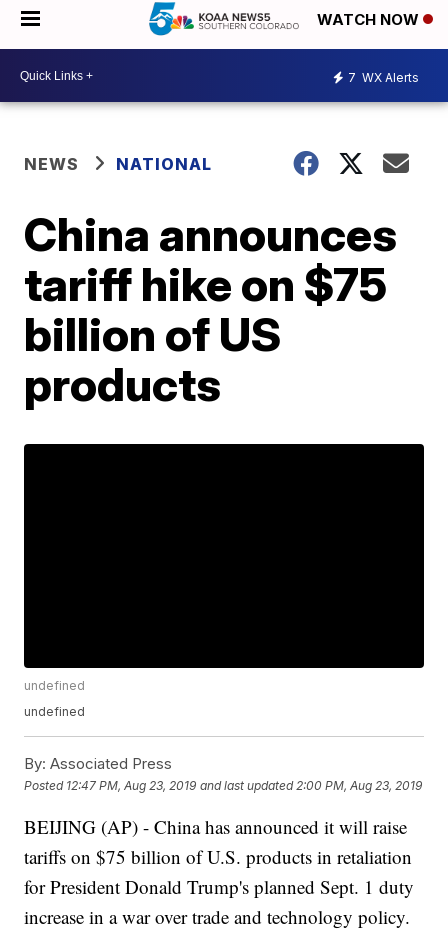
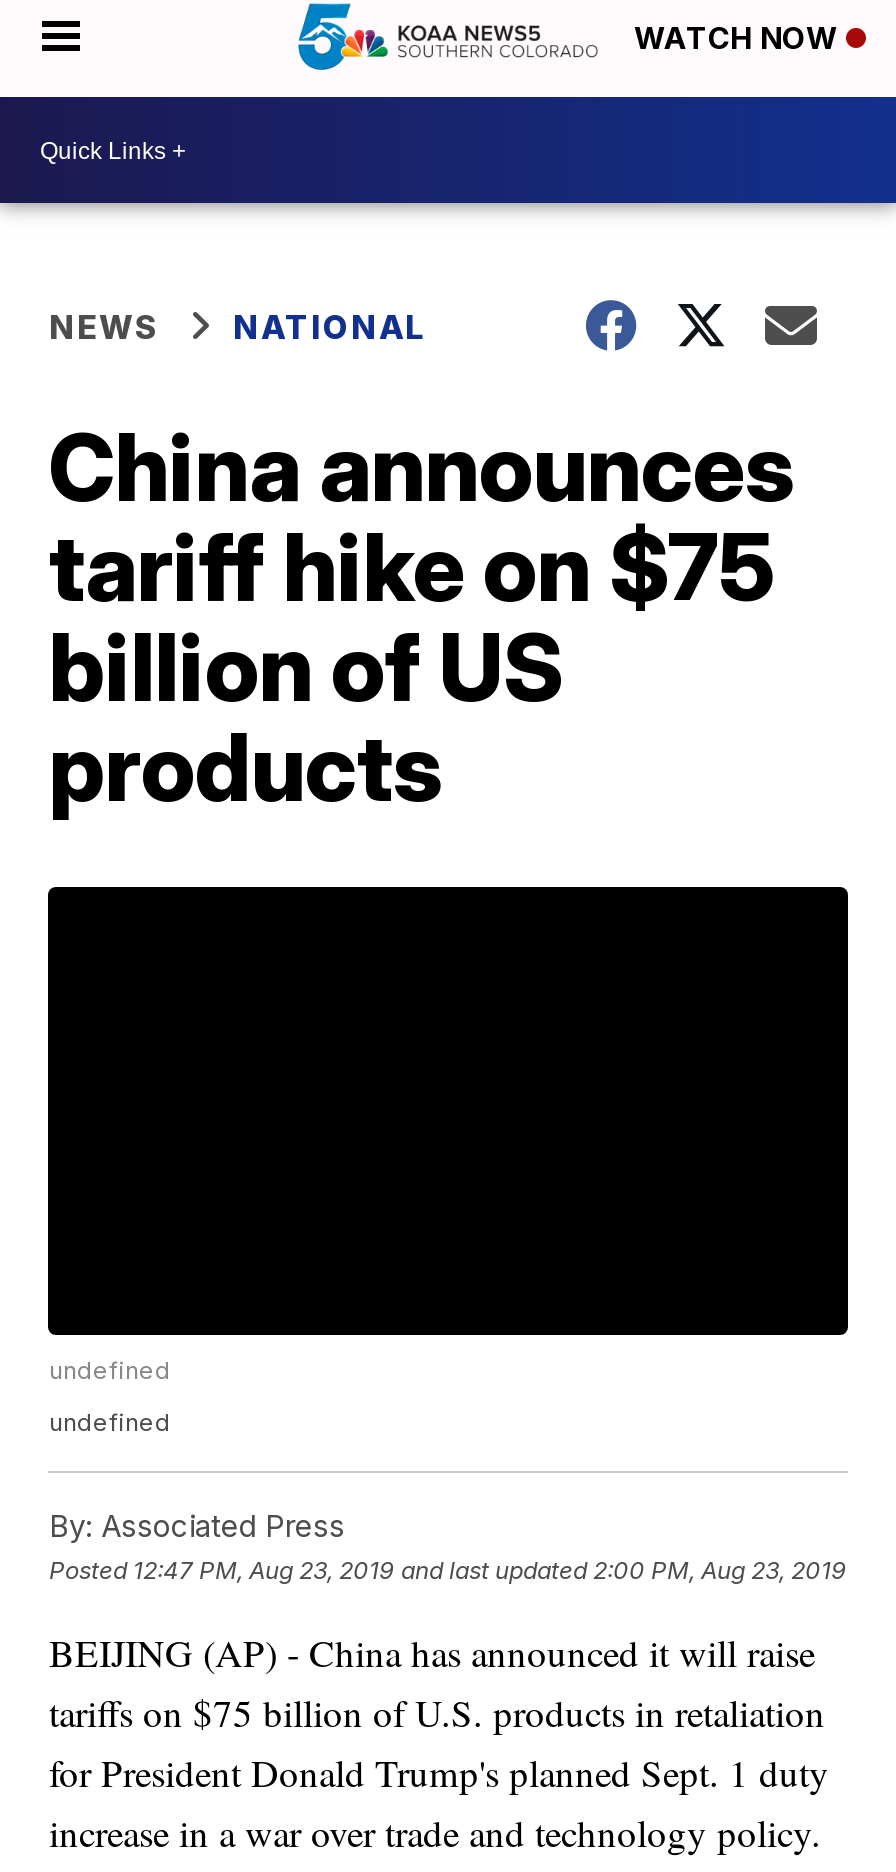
[348,69,419,84] 7 WX Alerts -> none

